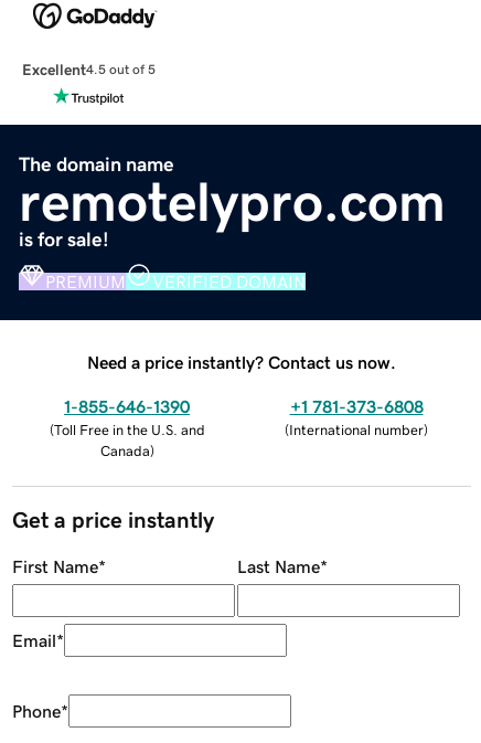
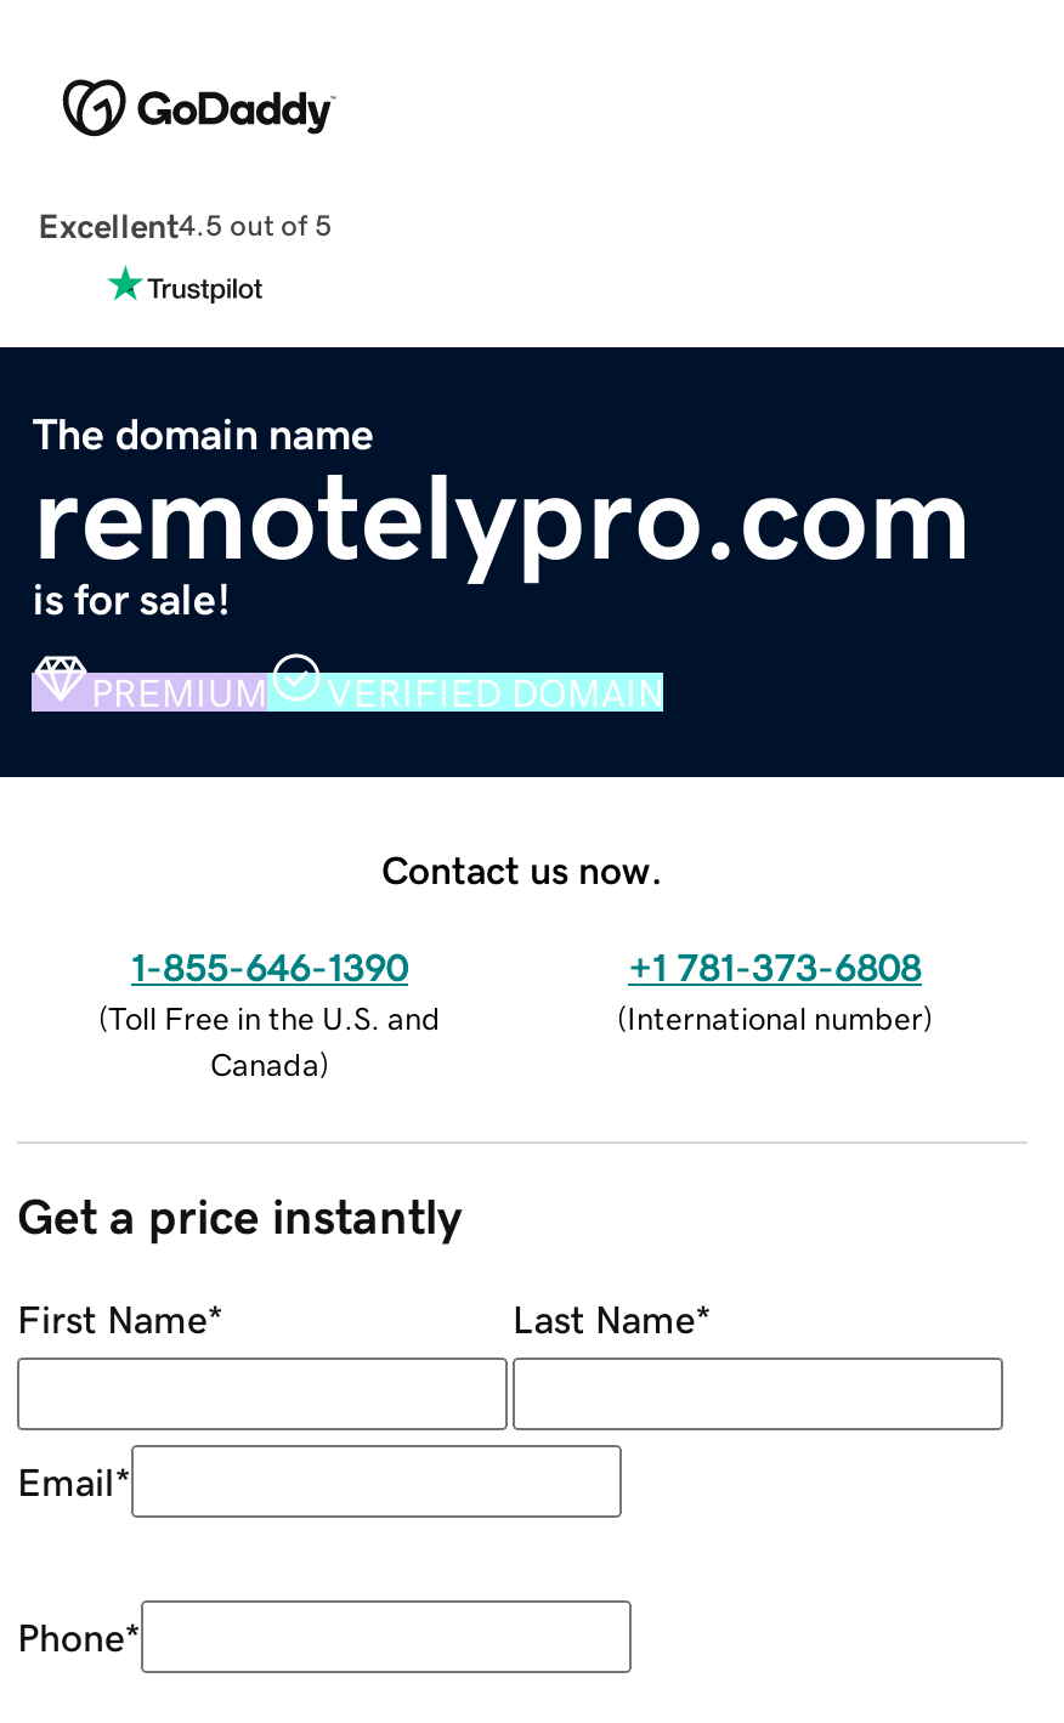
[87,353,396,371] Need a price instantly? Contact us now. -> [381,849,663,888] Contact us now.

